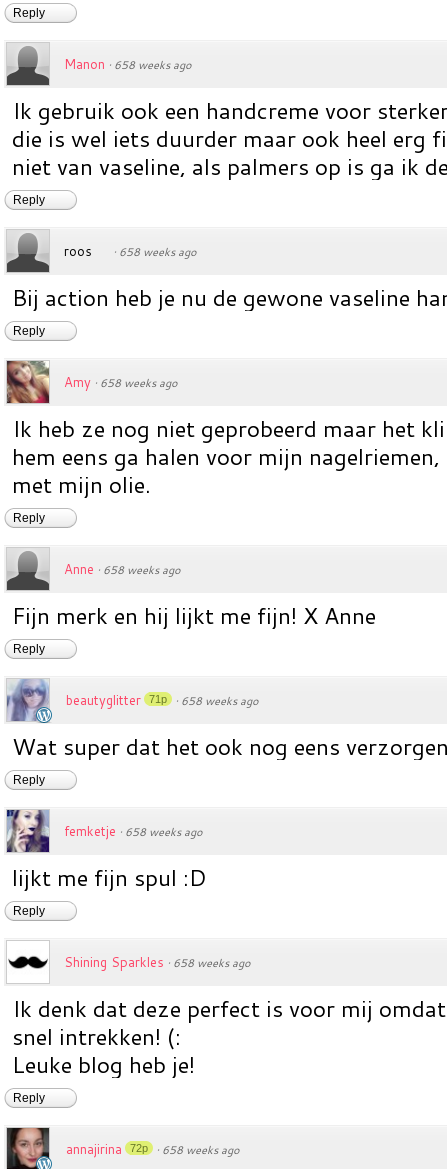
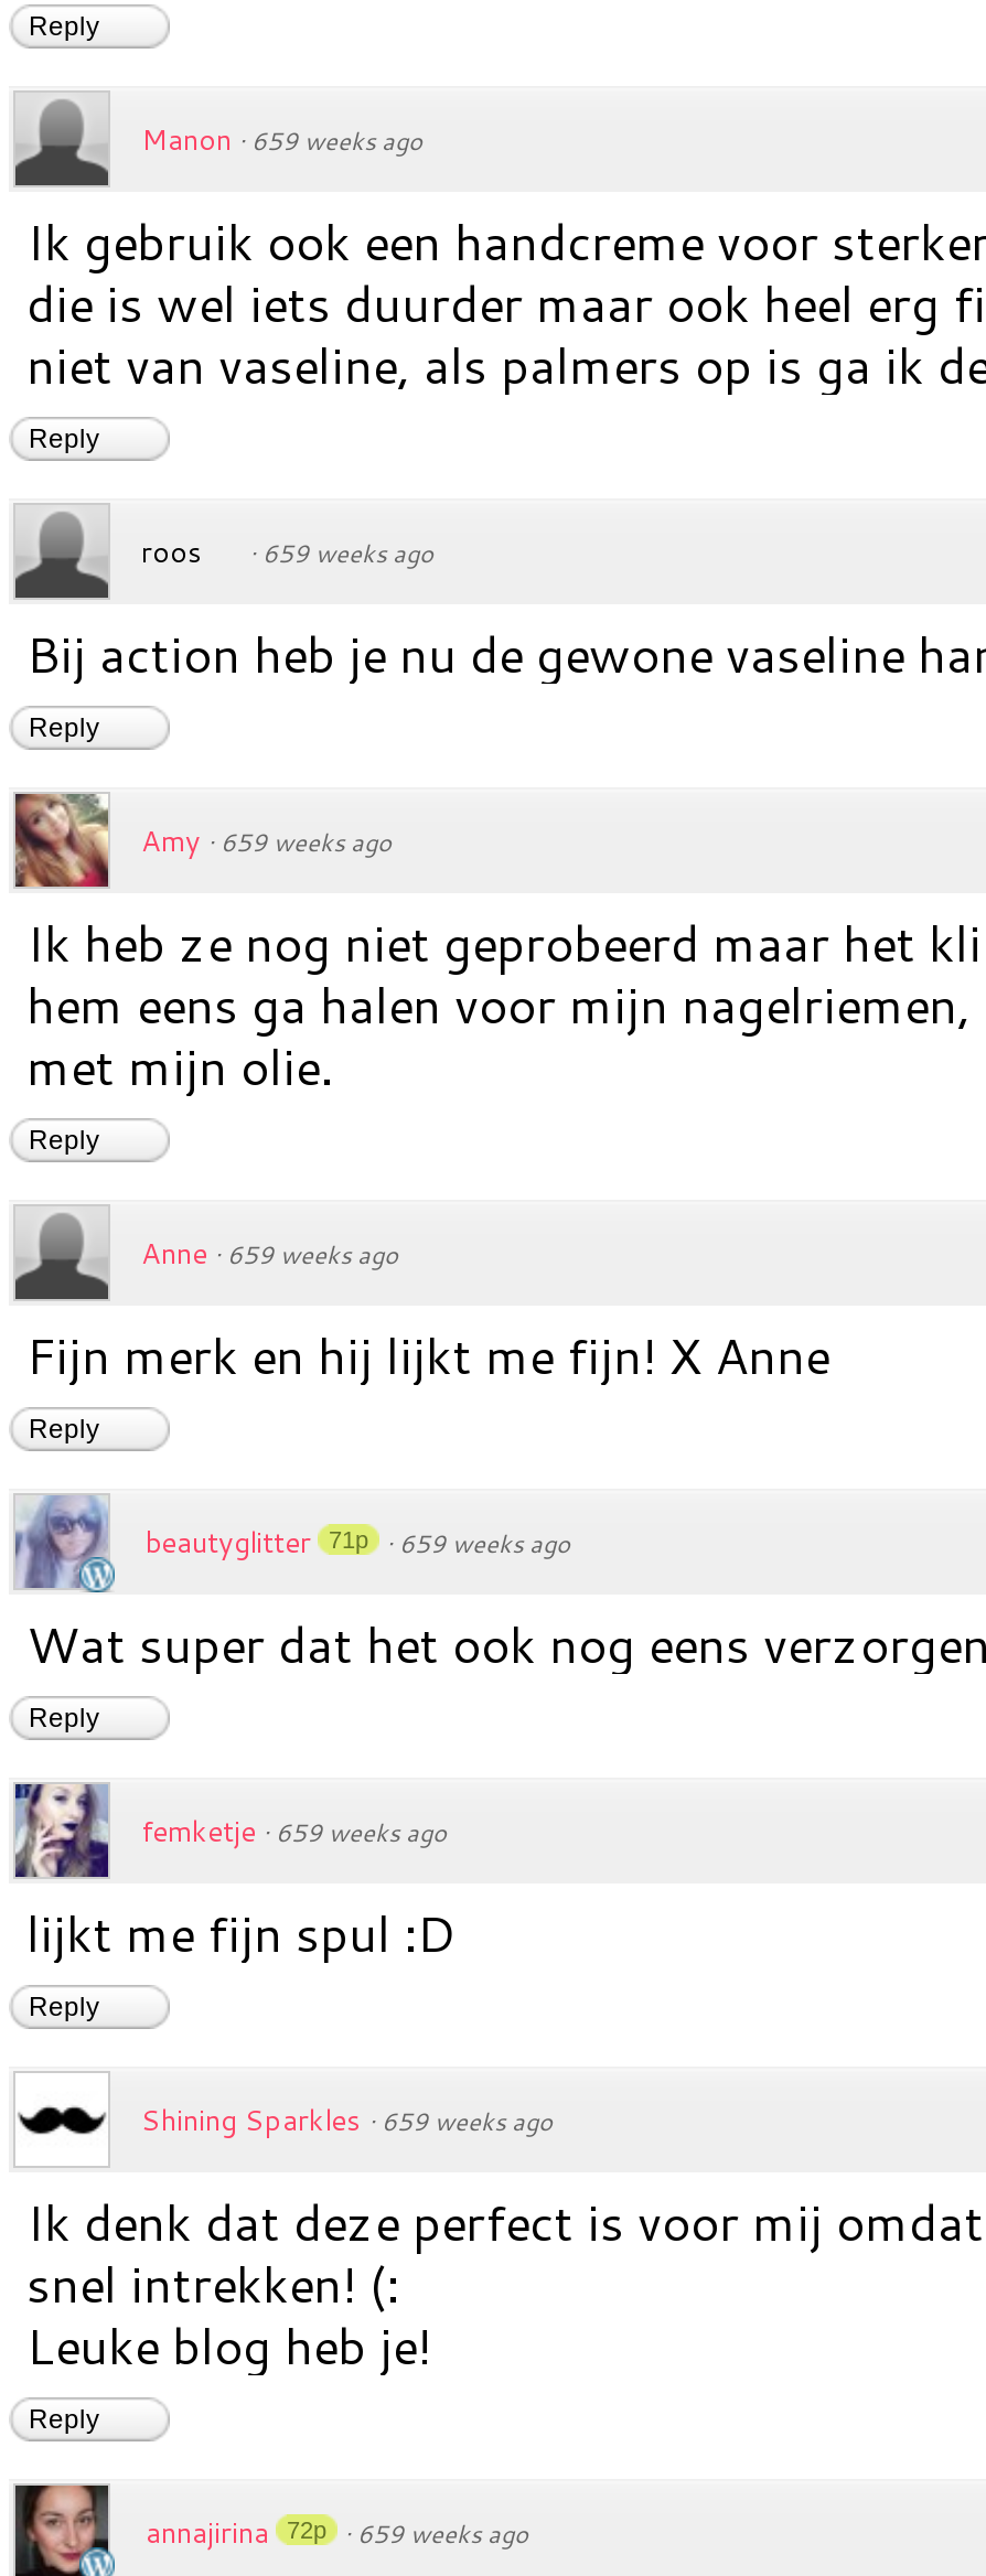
[64,55,192,73] Manon · 658 weeks ago -> [141,119,424,159] Manon · 659 weeks ago
[64,242,197,260] roos · 658 weeks ago -> [141,532,435,571] roos · 659 weeks ago
[64,373,178,391] Amy · 658 weeks ago -> [141,820,393,860] Amy · 659 weeks ago
[64,560,181,578] Anne · 658 weeks ago -> [141,1233,399,1273] Anne · 659 weeks ago
[66,691,259,709] beautyglitter 71p · 658 weeks ago -> [146,1522,571,1561] beautyglitter 71p · 659 weeks ago
[64,822,203,840] femketje · 658 weeks ago -> [141,1811,448,1850] femketje · 659 weeks ago
[64,953,251,971] Shining Sparkles · 658 weeks ago -> [141,2100,554,2139] Shining Sparkles · 659 weeks ago
[66,1140,240,1158] annajirina 72p · 658 weeks ago -> [146,2512,529,2552] annajirina 72p · 659 weeks ago

